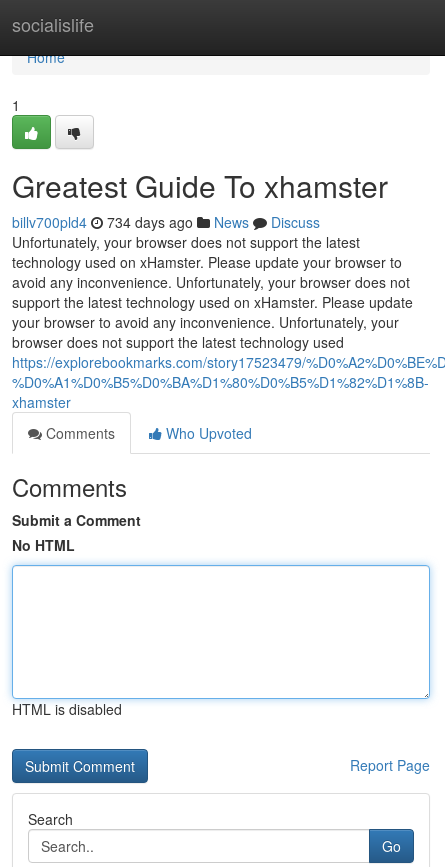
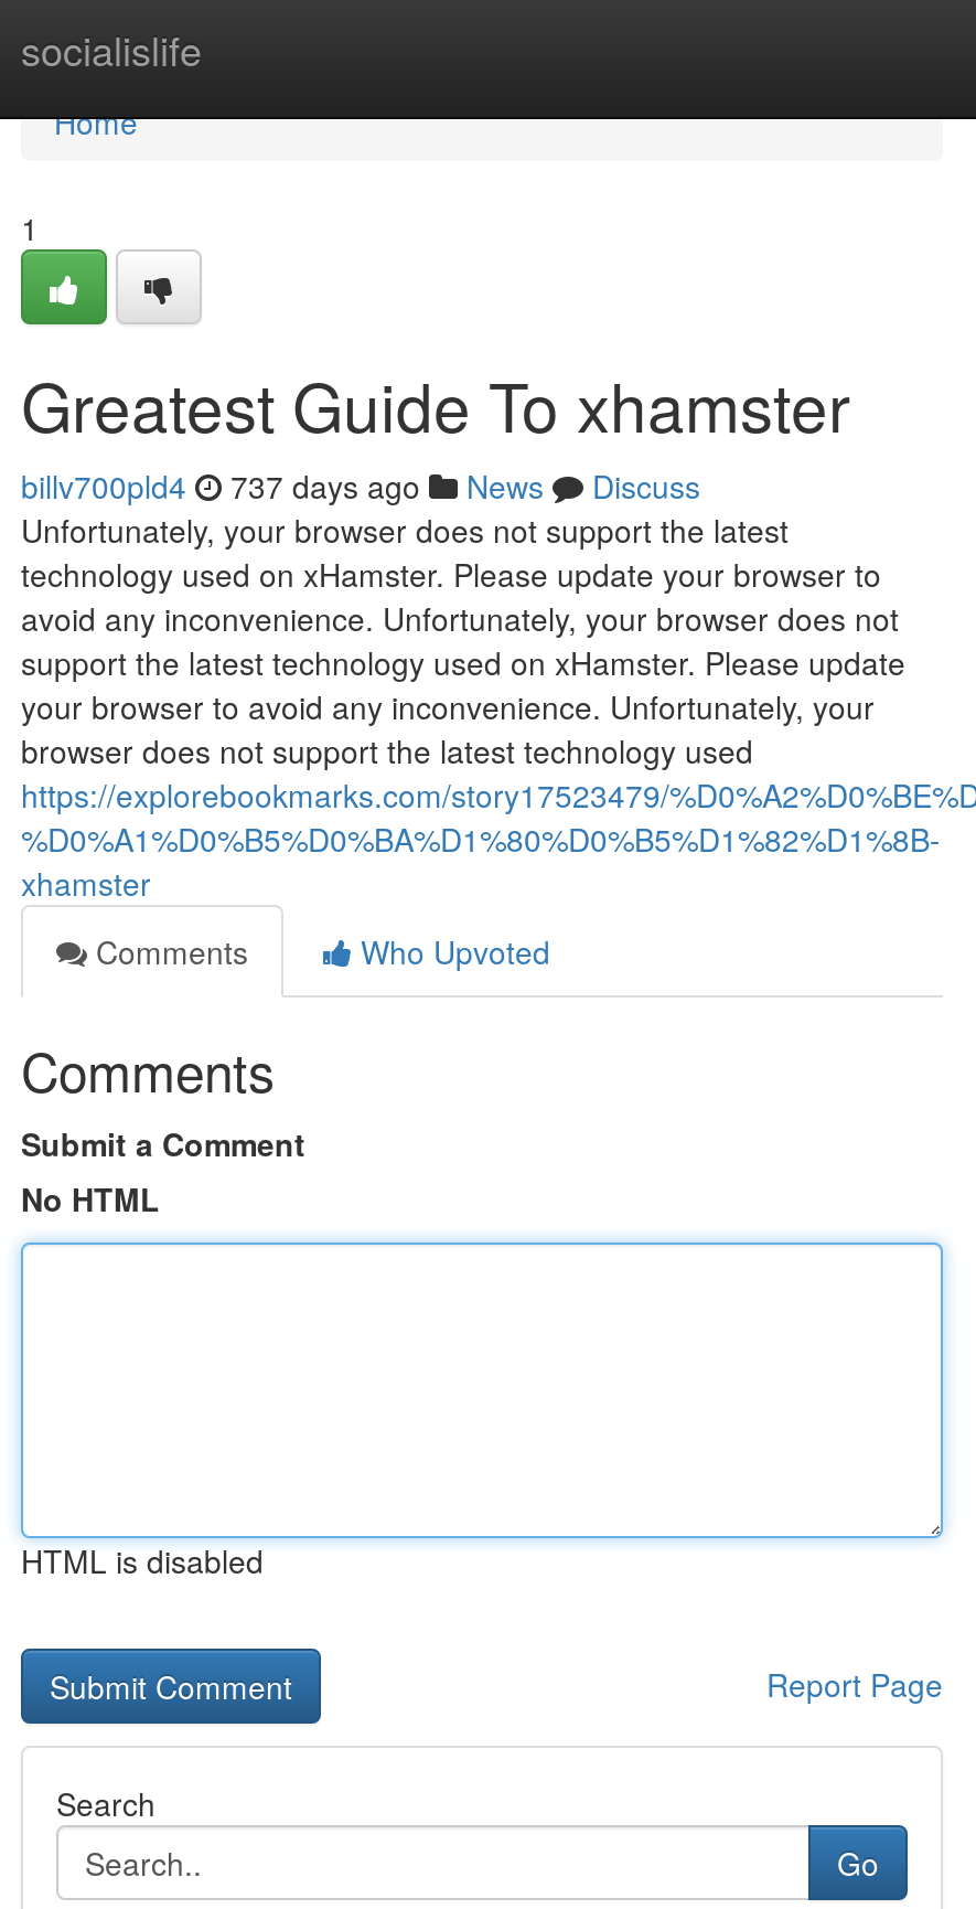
[12,212,320,232] billv700pld4 734 days ago News Discuss -> [21,463,700,508] billv700pld4 737 days ago News Discuss

